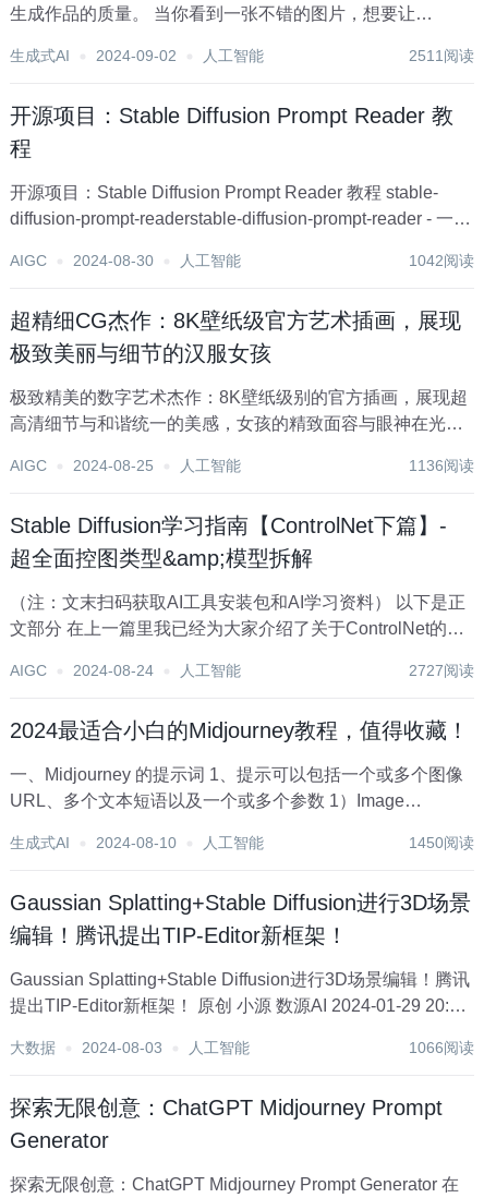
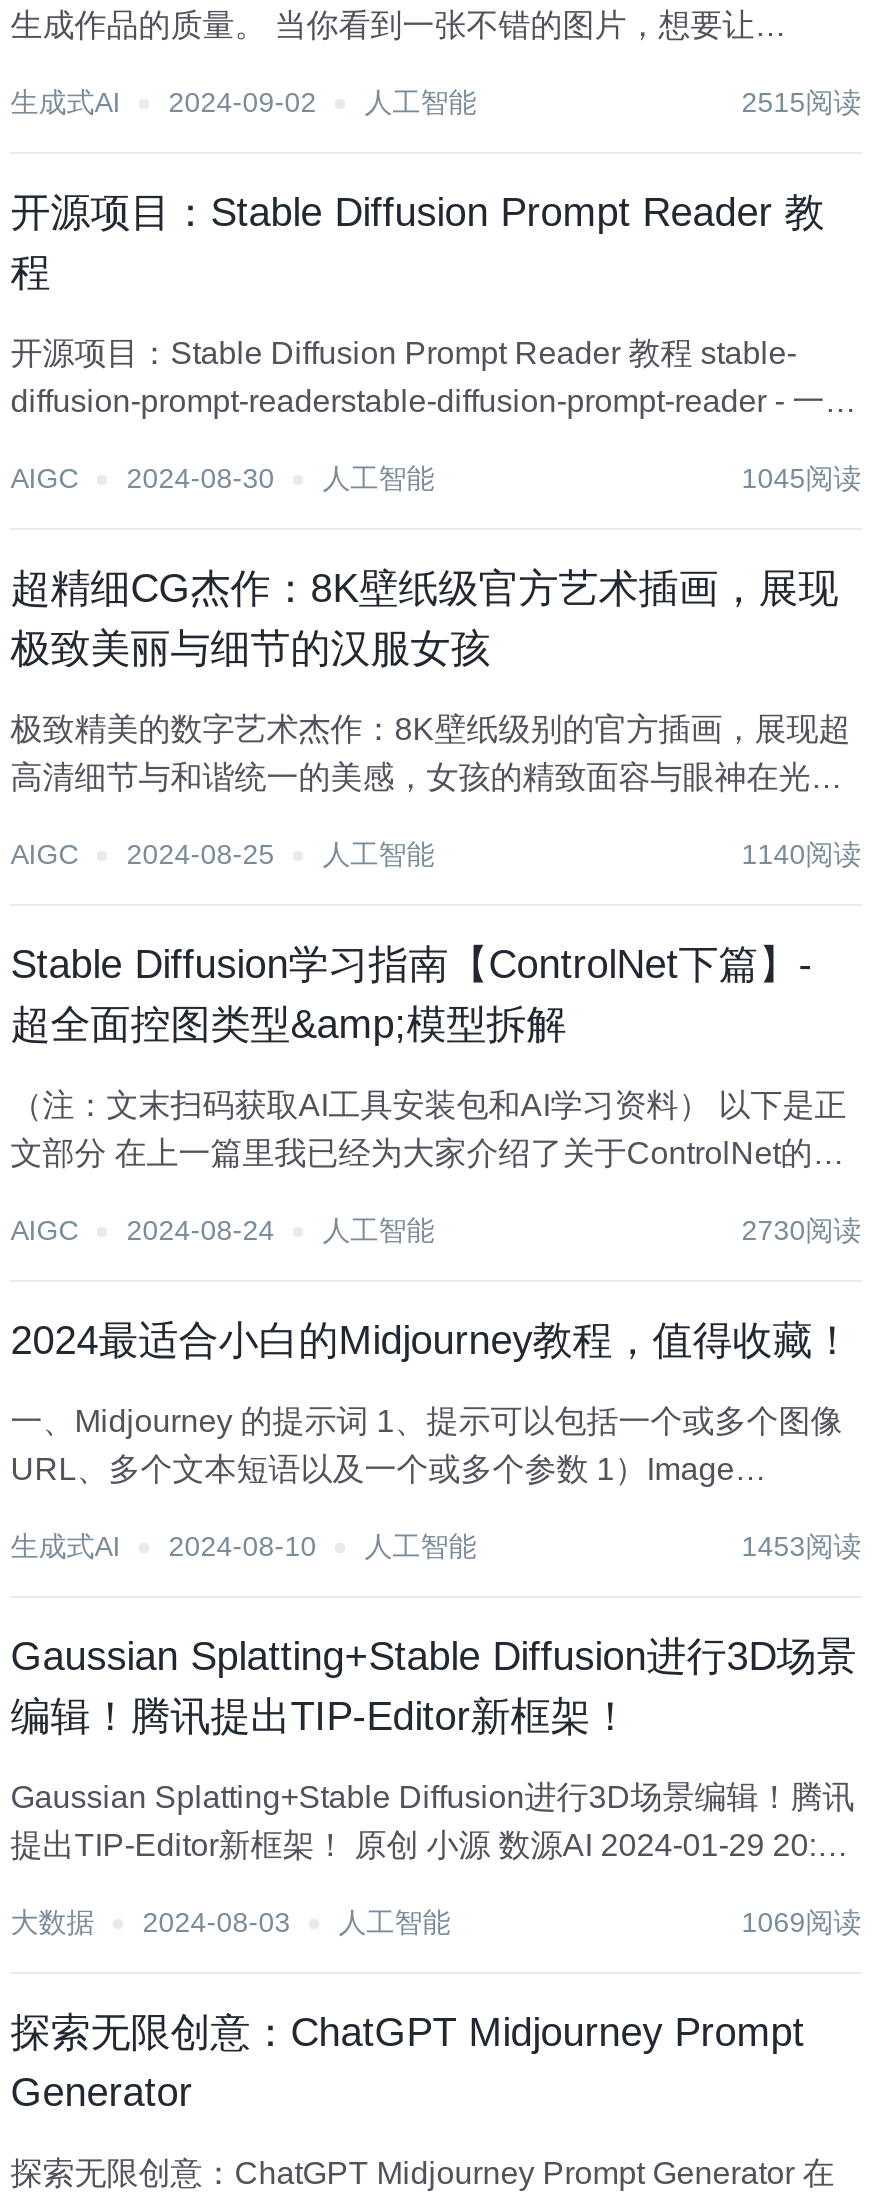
[409,47,474,64] 2511阅读 -> [742,86,862,118] 2515阅读
[409,252,474,269] 1042阅读 -> [742,462,862,494] 1045阅读
[409,457,474,474] 1136阅读 -> [742,838,862,870] 1140阅读
[409,662,474,679] 2727阅读 -> [742,1214,862,1246] 2730阅读
[409,834,474,851] 1450阅读 -> [742,1530,862,1562] 1453阅读
[409,1039,474,1056] 1066阅读 -> [742,1906,862,1938] 1069阅读

